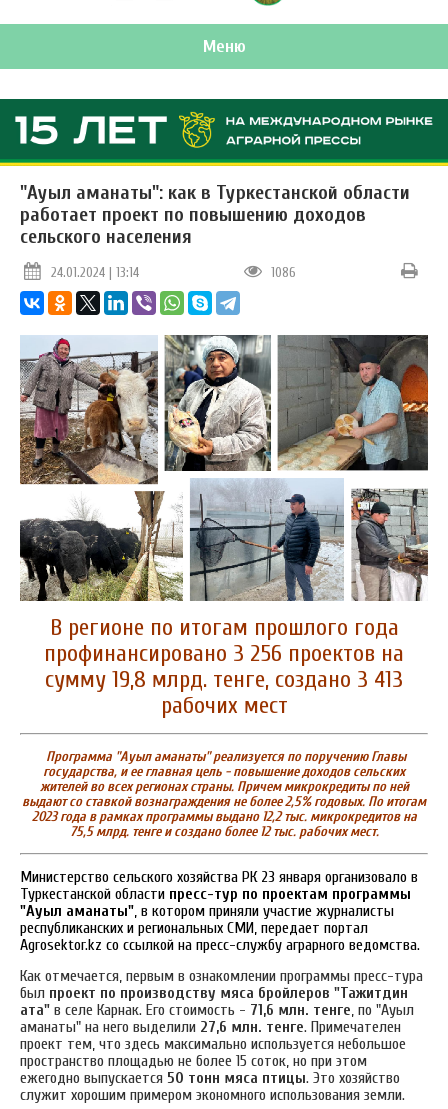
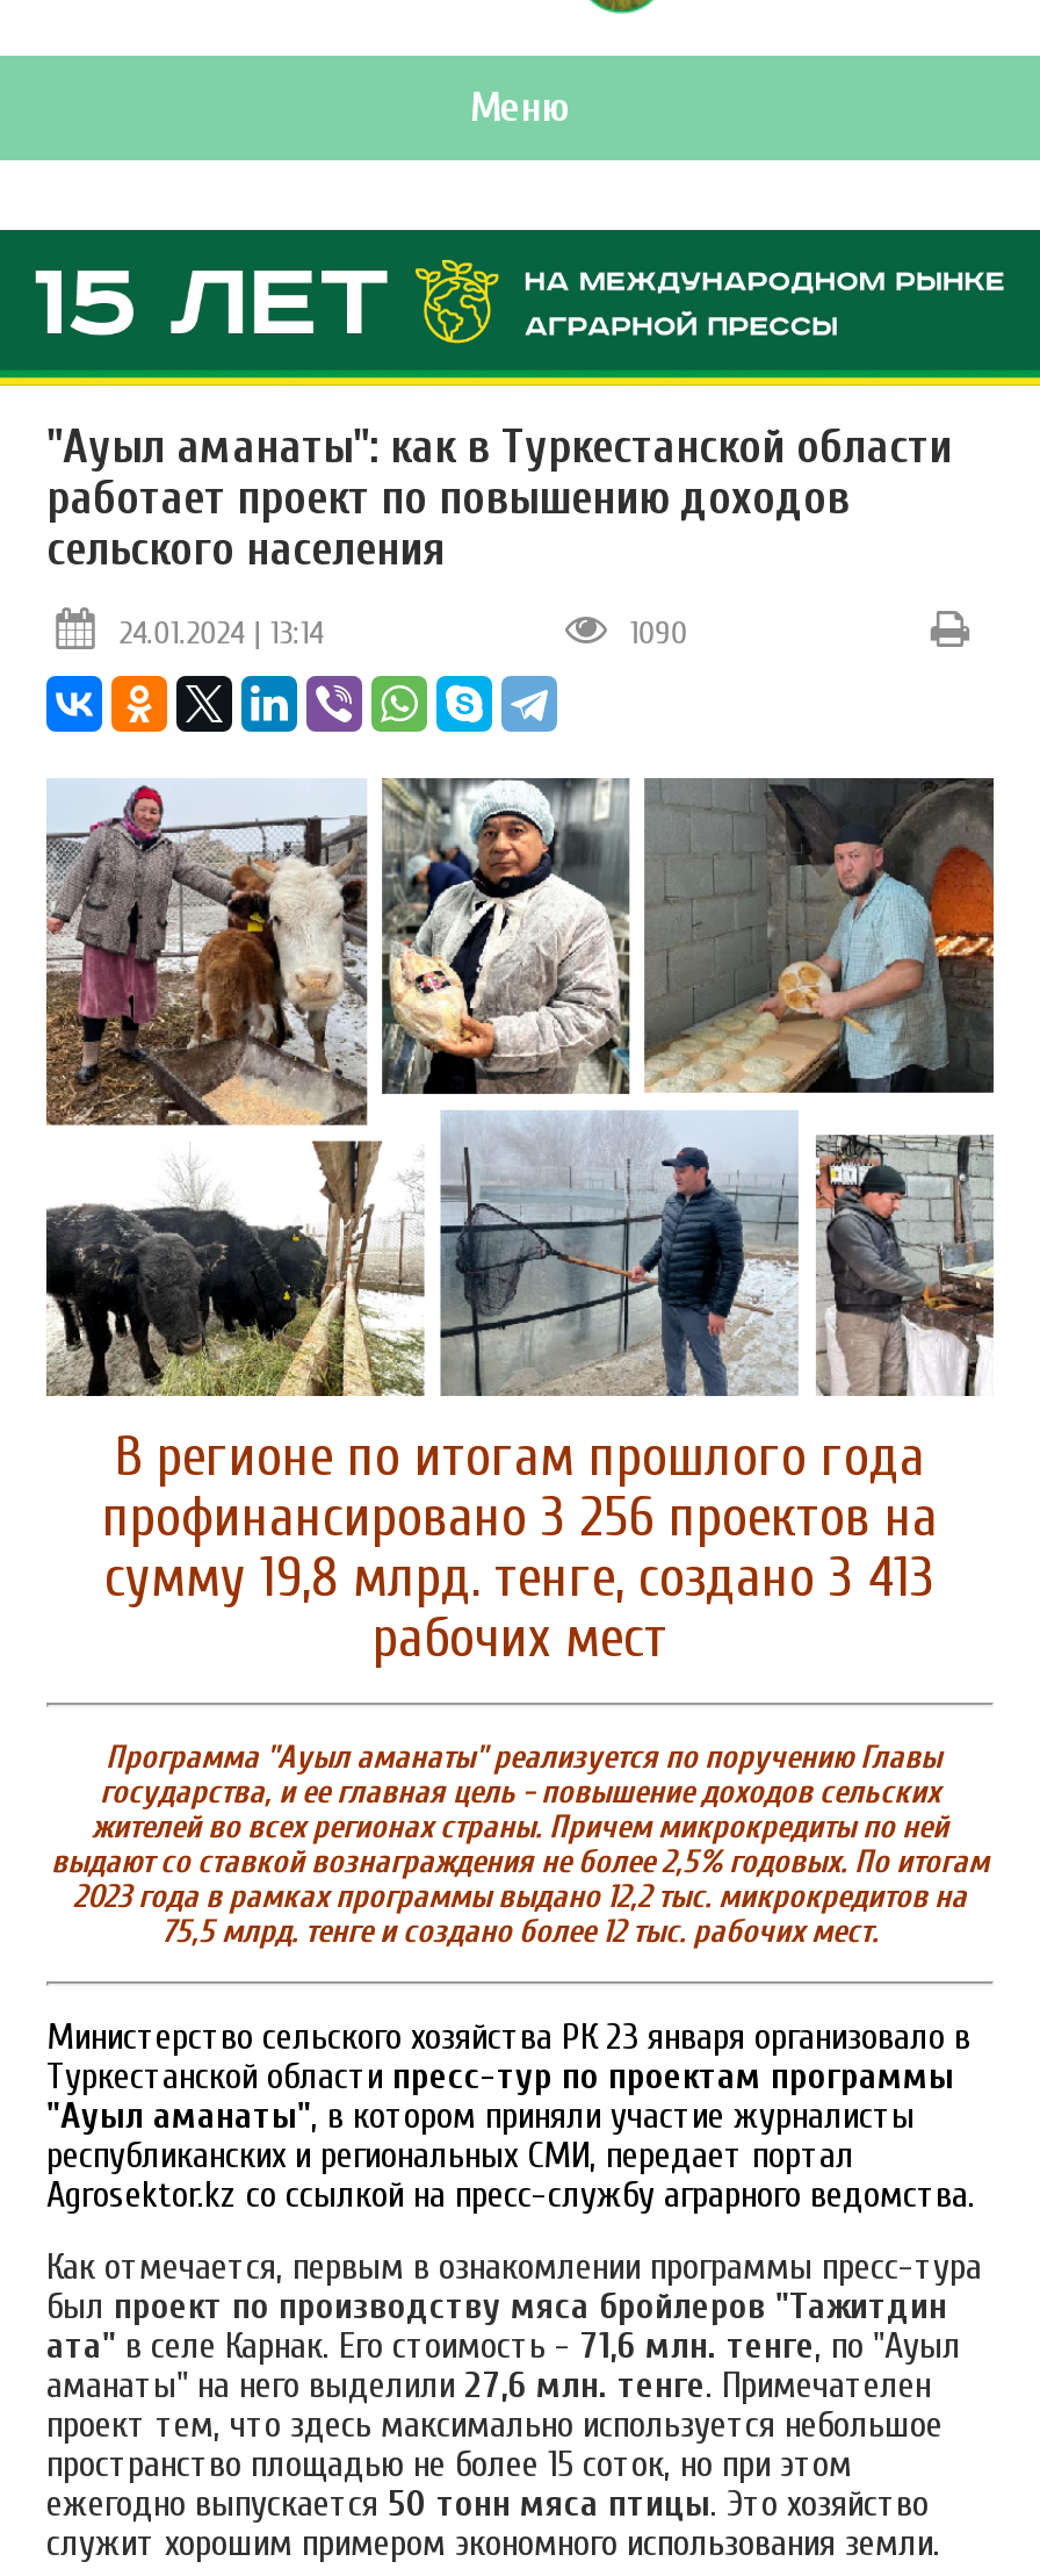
[271,264,296,281] 1086 -> [629,613,687,652] 1090

